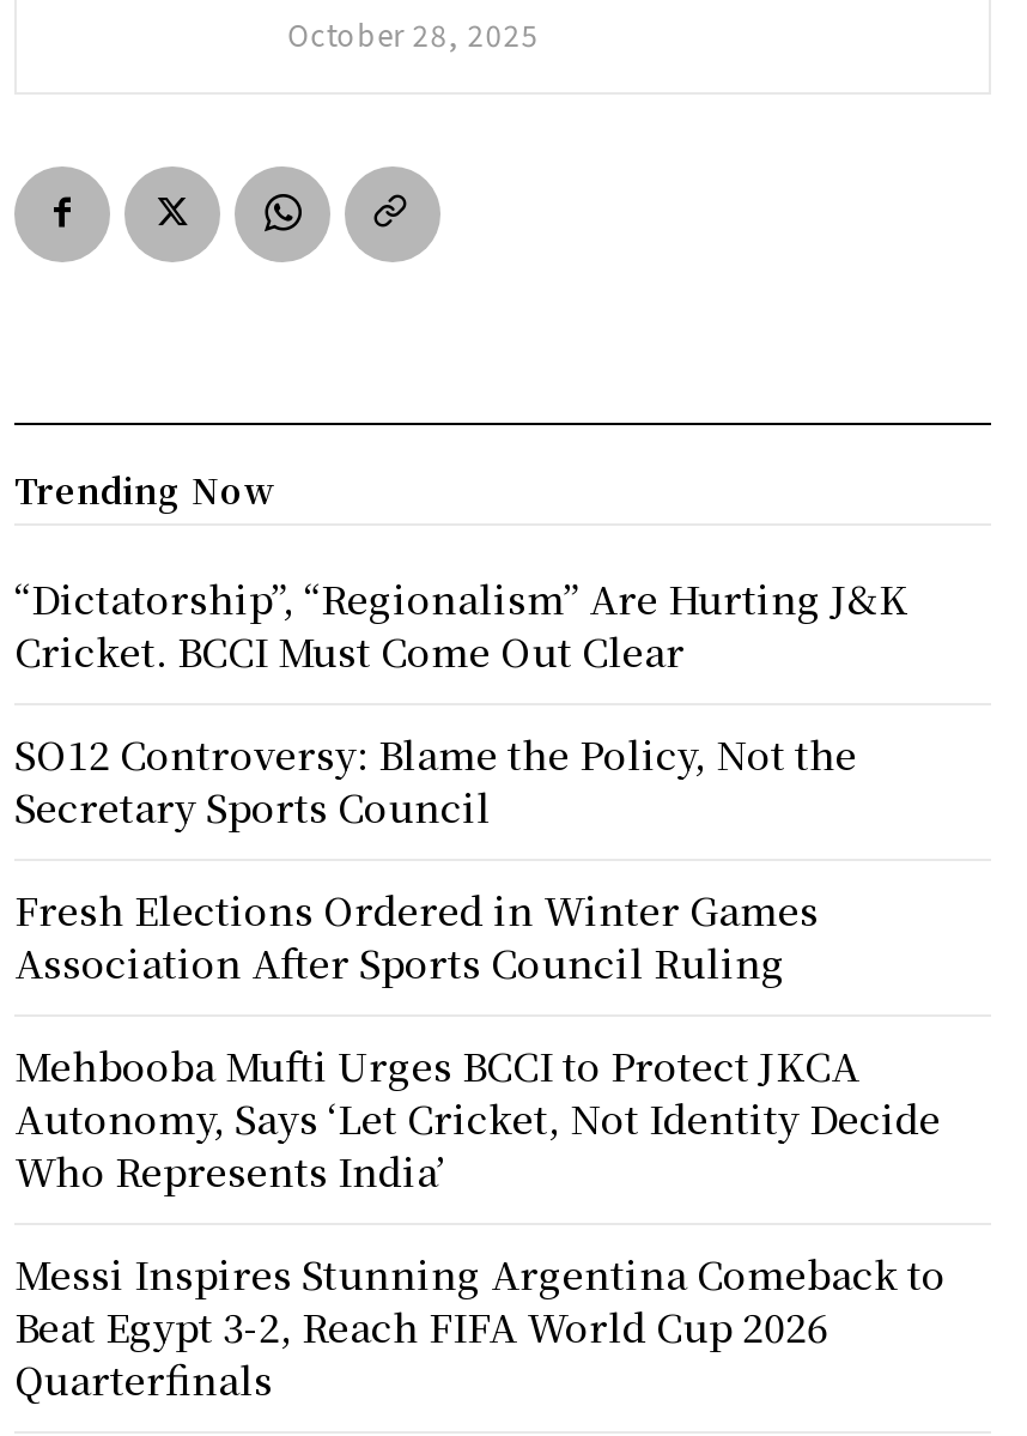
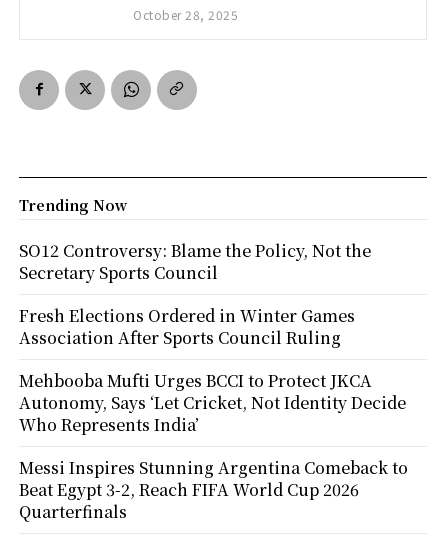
[14,571,907,678] “Dictatorship”, “Regionalism” Are Hurting J&K | Cricket. BCCI Must Come Out Clear -> none

